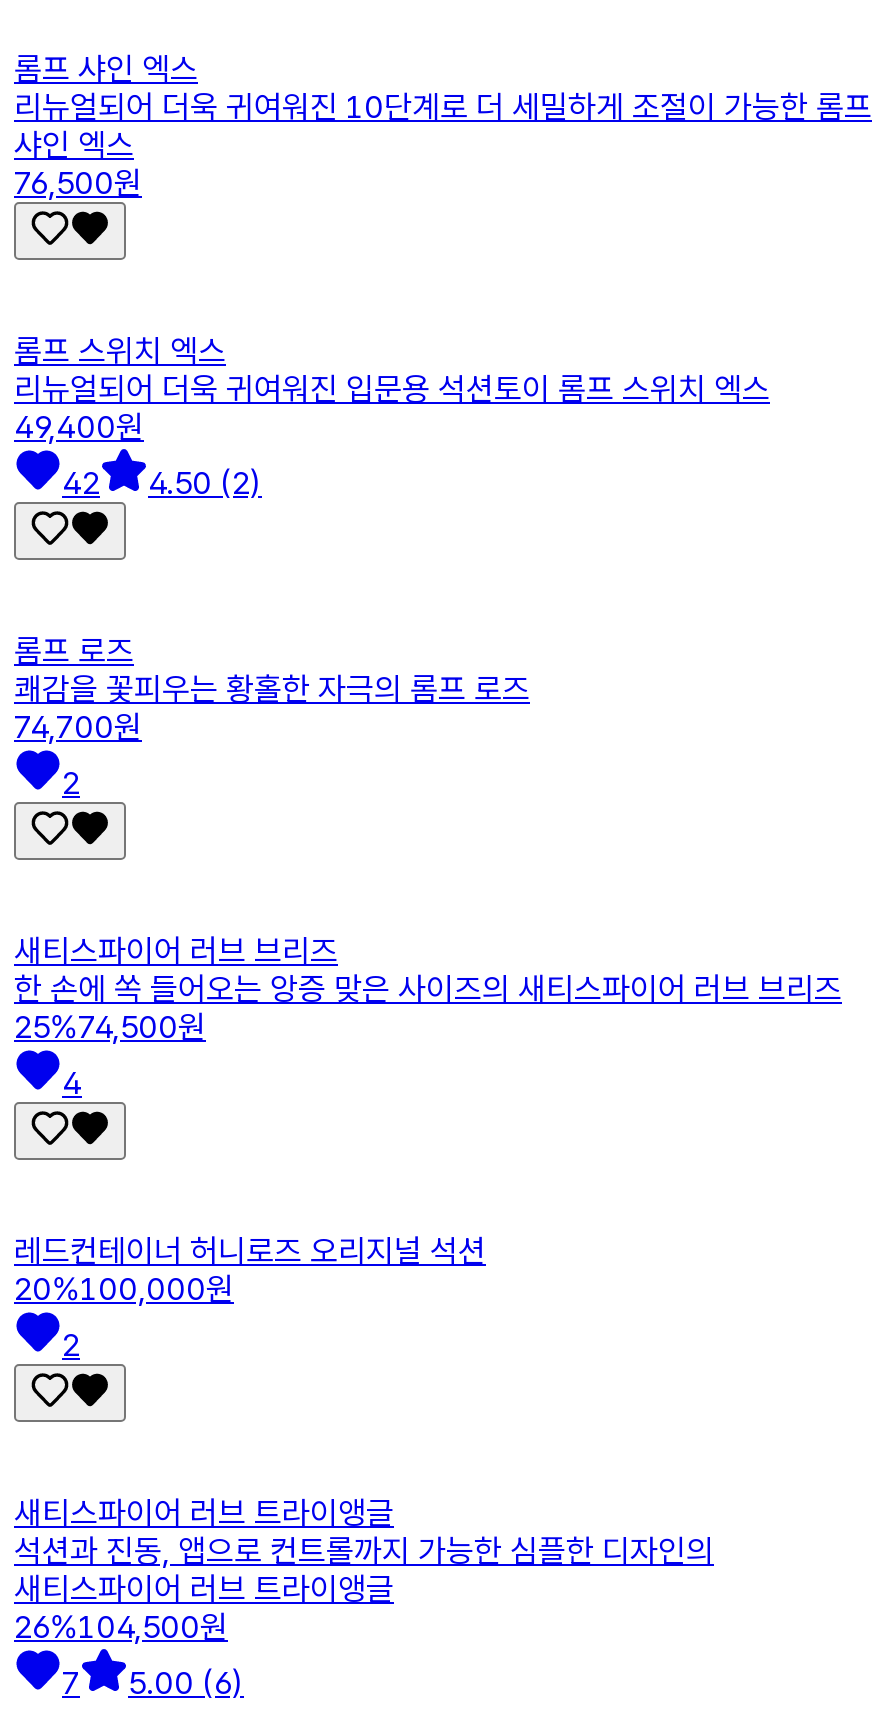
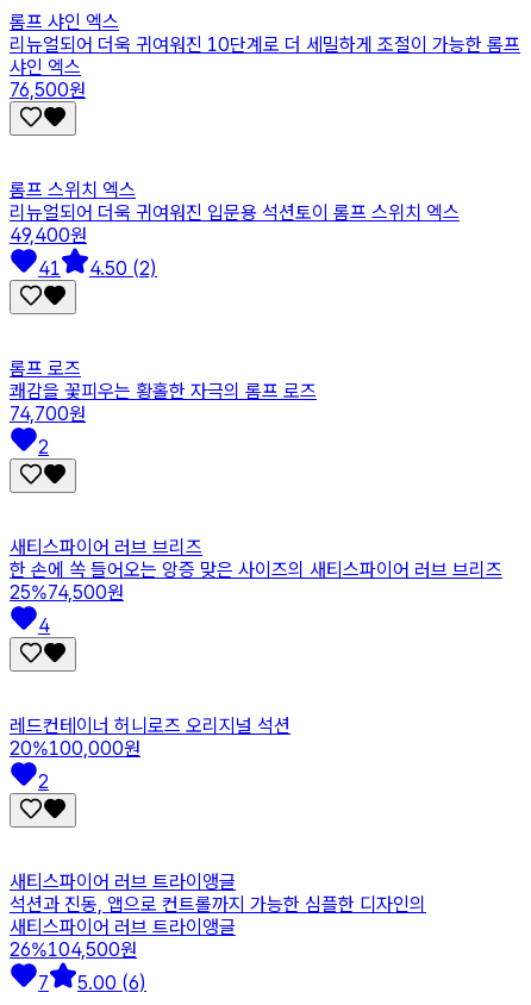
[62,464,262,502] 42 4.50 (2) -> [38,257,157,280] 41 4.50 (2)

